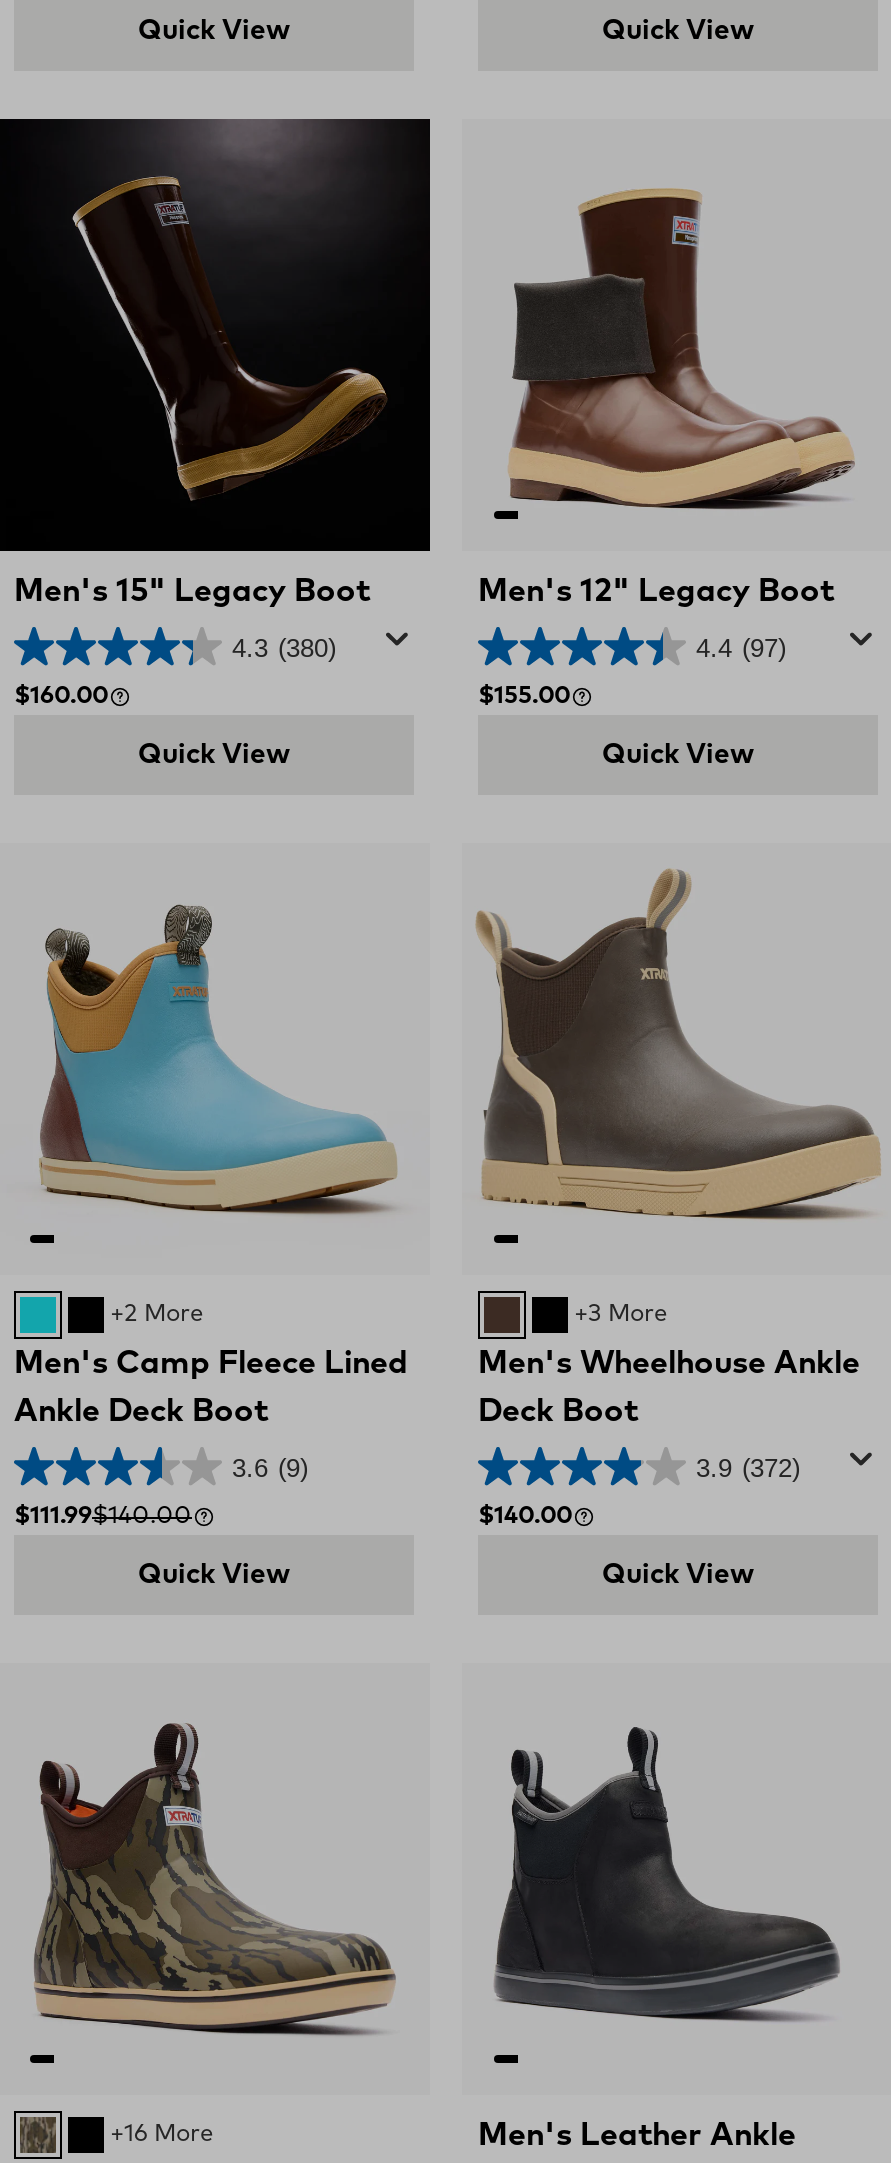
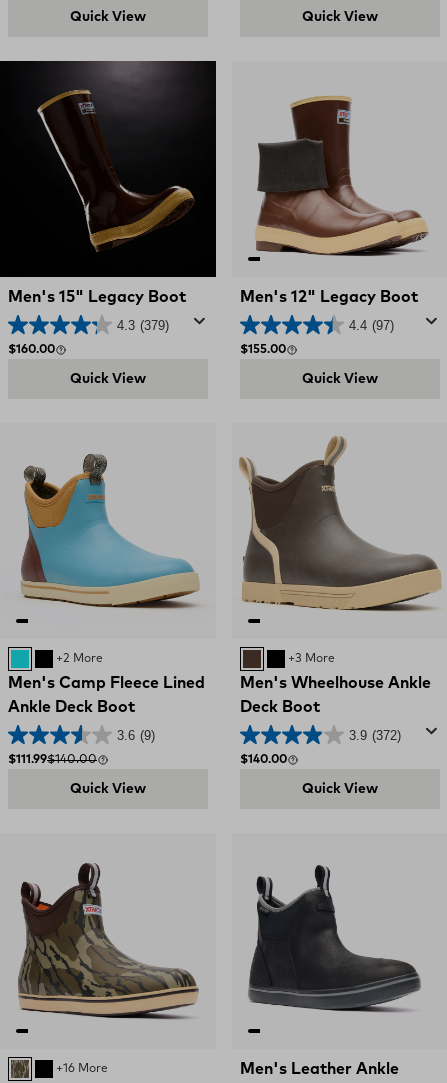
[232,633,336,663] 4.3 (380) -> [117,318,169,333] 4.3 (379)

